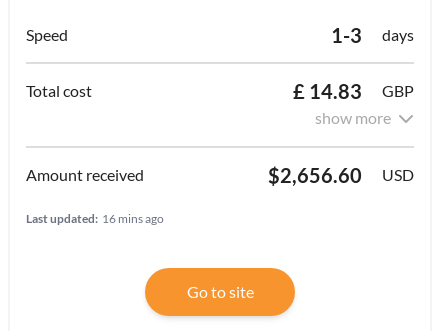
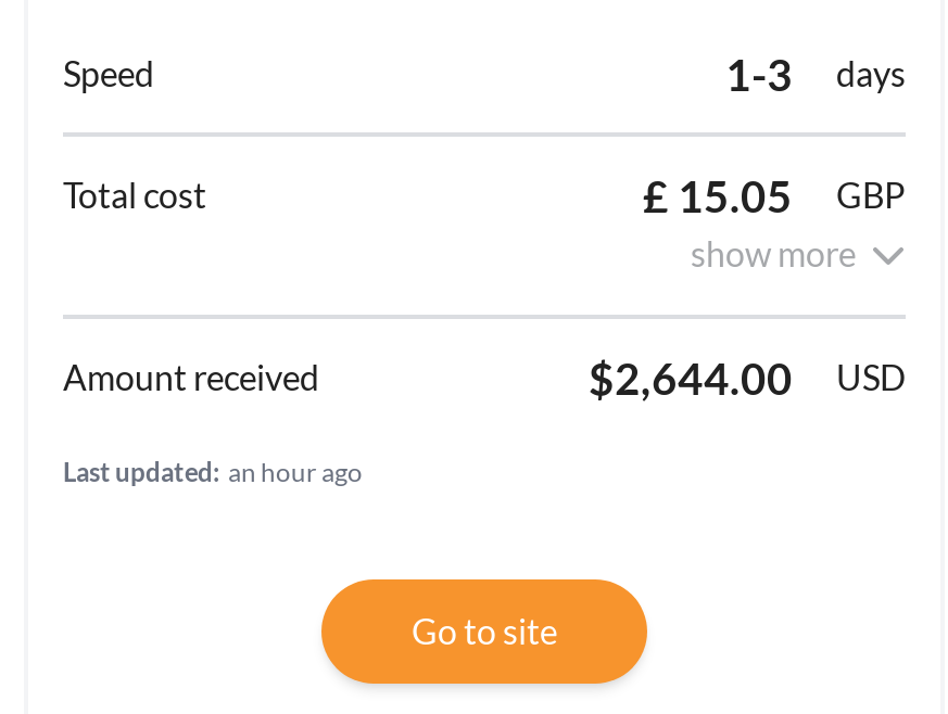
[293,79,414,103] £ 14.83 GBP -> [643,170,906,222] £ 15.05 GBP
[268,163,414,187] $2,656.60 USD -> [589,352,906,404] $2,644.00 USD
[26,211,164,226] Last updated: 16 mins ago -> [63,456,363,489] Last updated: an hour ago

